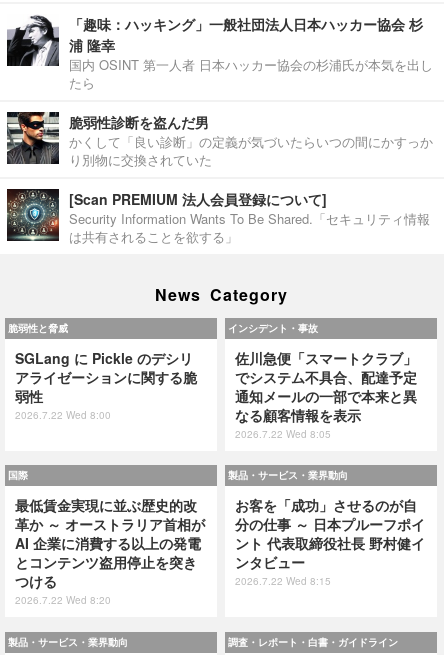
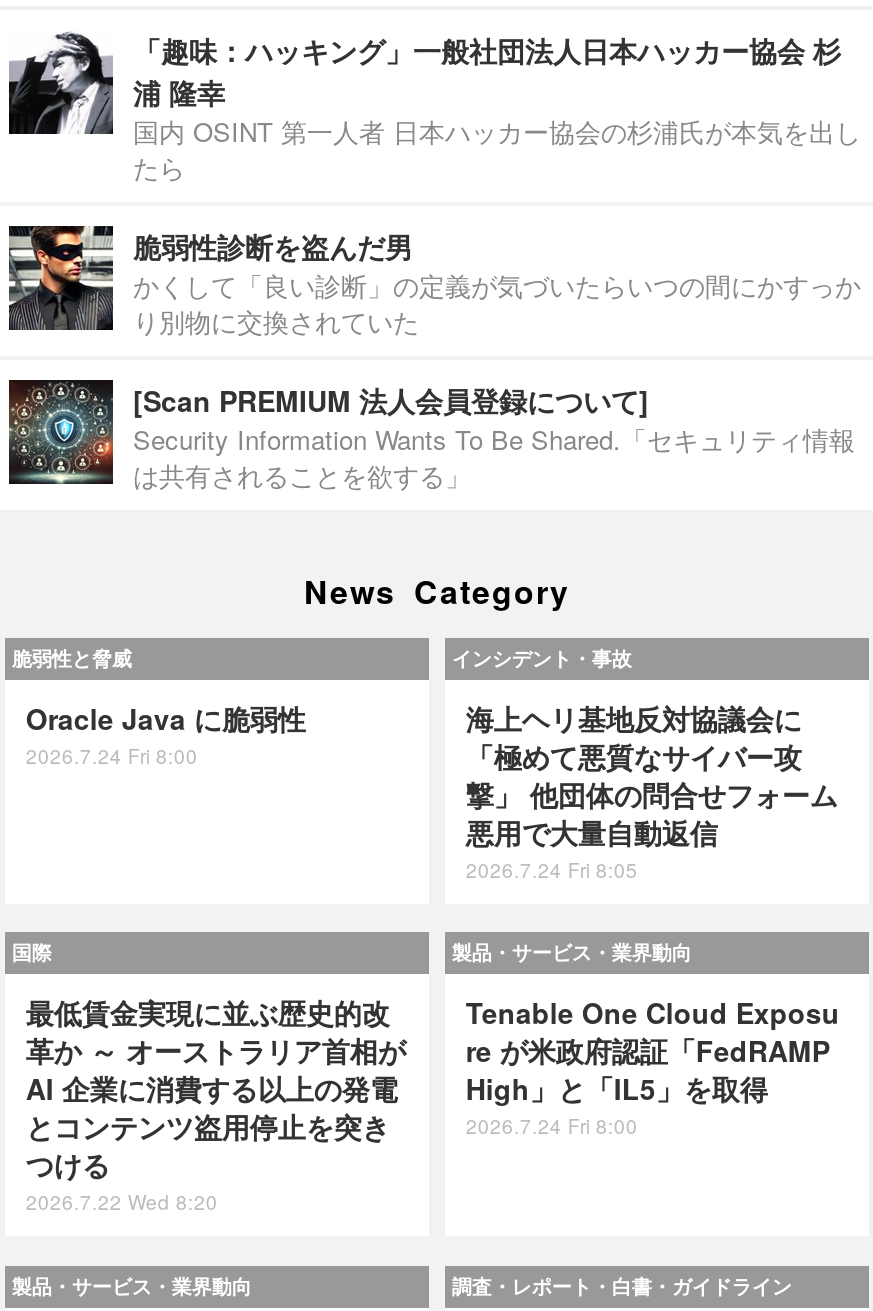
[15,348,197,422] SGLang に Pickle のデシリ | アライゼーションに関する脆 | 弱性 | 2026.7.22 Wed 8:00 -> [26,698,306,770] Oracle Java に脆弱性 | 2026.7.24 Fri 8:00
[235,348,417,441] 佐川急便「スマートクラブ」 | でシステム不具合、配達予定 | 通知メールの一部で本来と異 | なる顧客情報を表示 | 2026.7.22 Wed 8:05 -> [466,698,838,884] 海上ヘリ基地反対協議会に | 「極めて悪質なサイバー攻 | 撃」 他団体の問合せフォーム | 悪用で大量自動返信 | 2026.7.24 Fri 8:05
[235,495,425,588] お客を「成功」させるのが自 | 分の仕事 ～ 日本プルーフポイ | ント 代表取締役社長 野村健イ | ンタビュー | 2026.7.22 Wed 8:15 -> [466,993,840,1141] Tenable One Cloud Exposu | re が米政府認証「FedRAMP | High」と「IL5」を取得 | 2026.7.24 Fri 8:00

